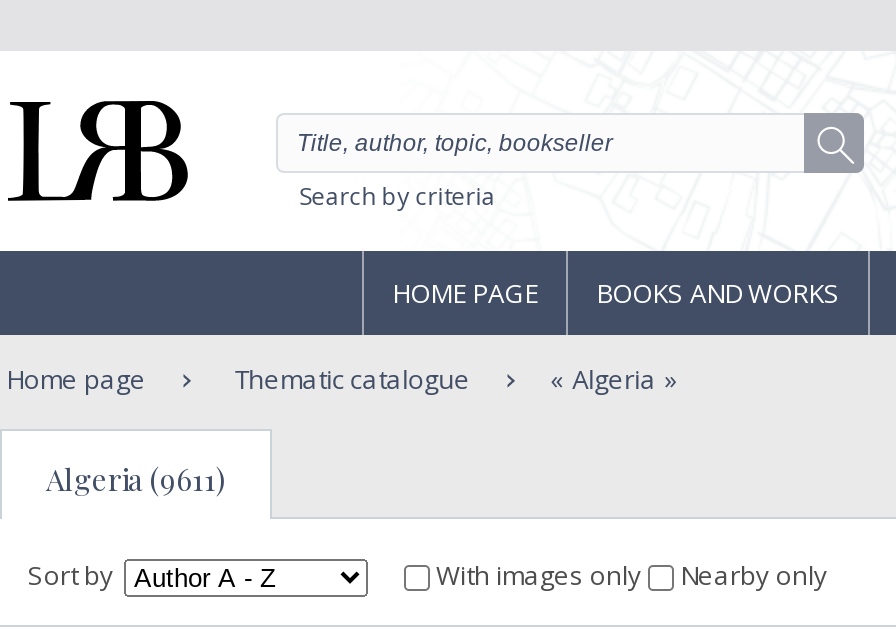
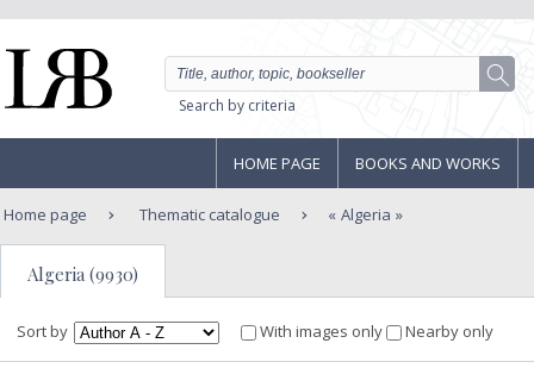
[46,459,226,499] Algeria (9611) -> [27,262,138,286] Algeria (9930)

